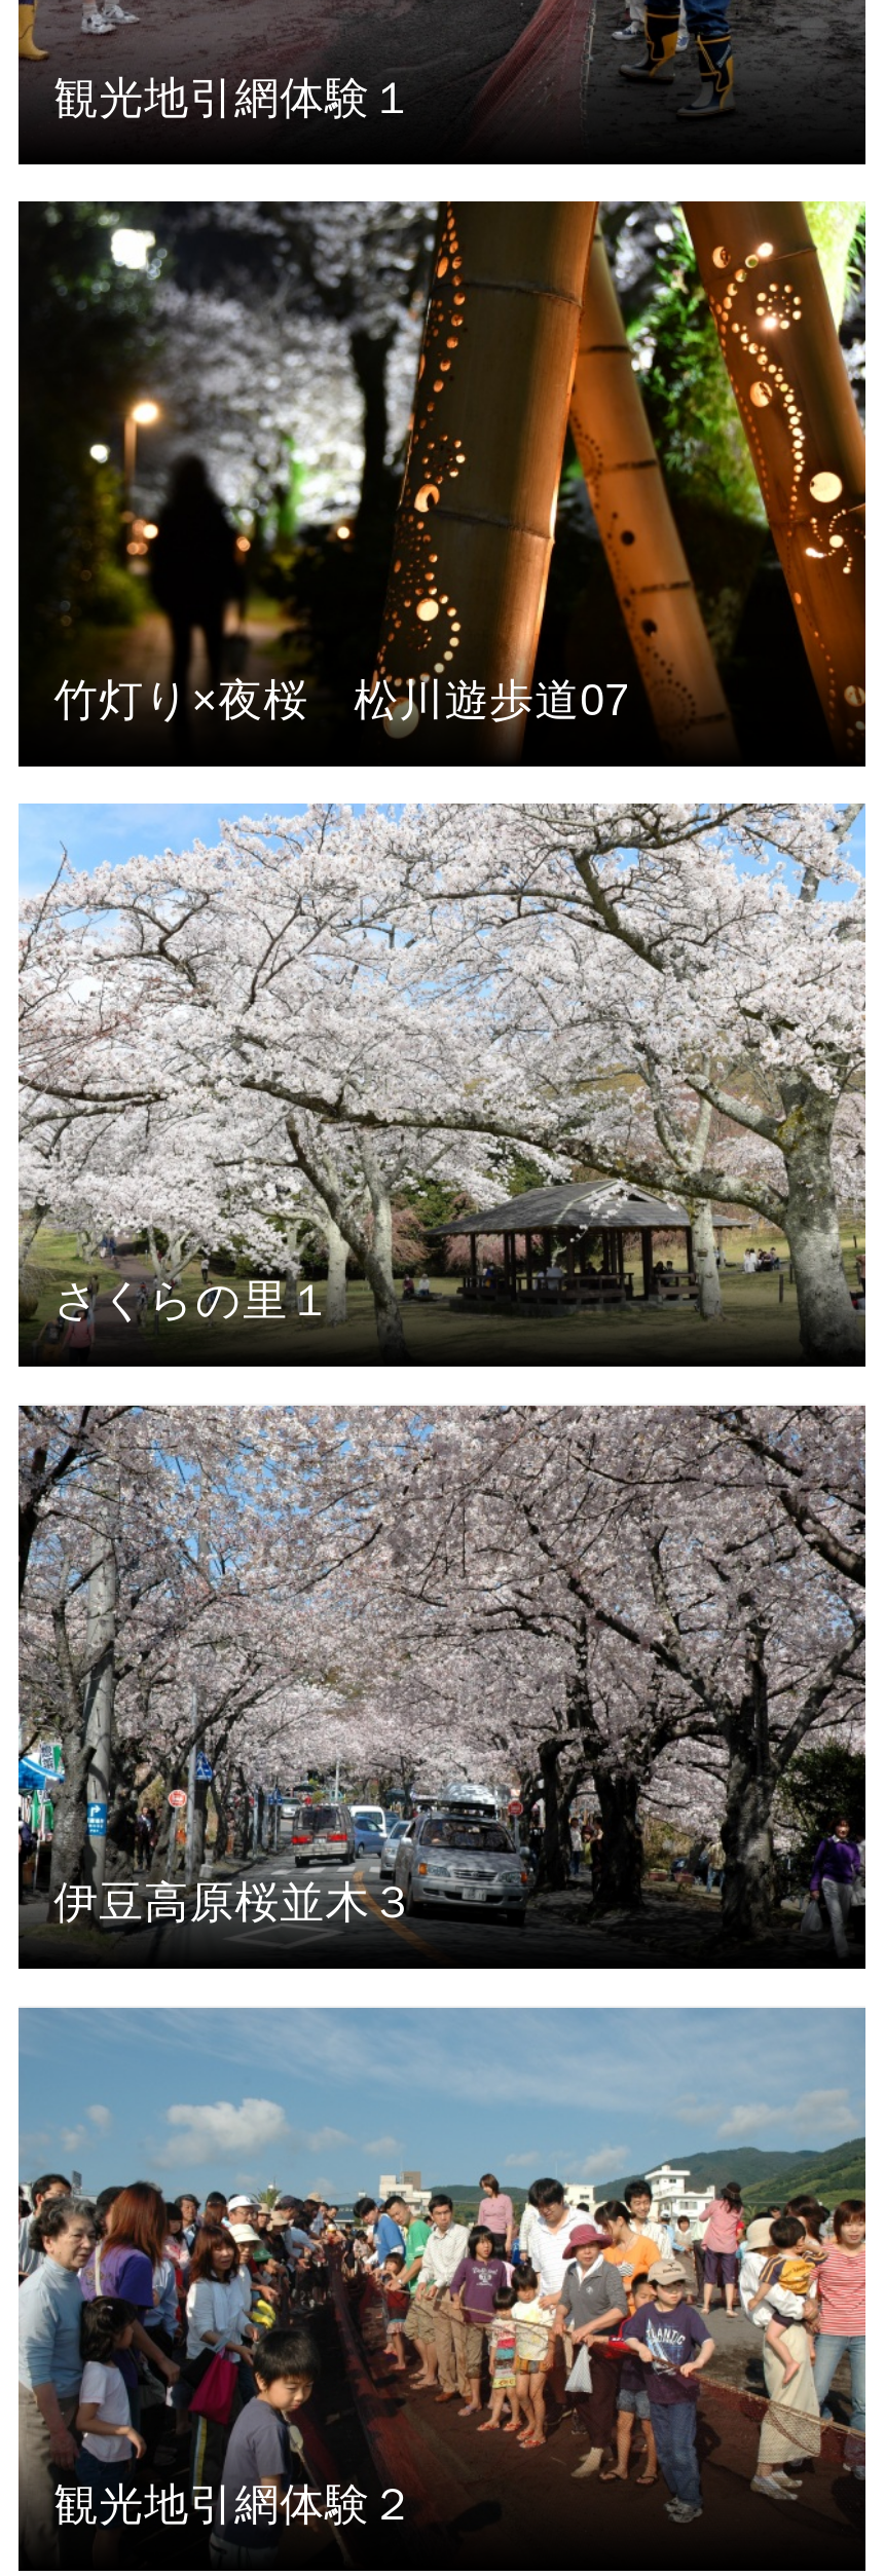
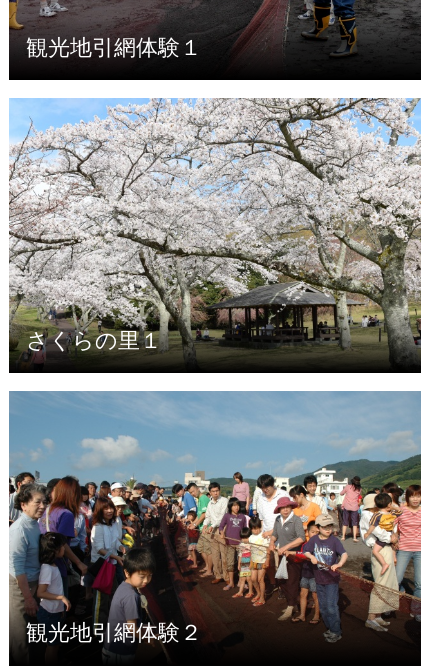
[19,199,868,725] [image] | 竹灯り×夜桜 松川遊歩道07 -> none
[16,1404,868,1928] [image] | 伊豆高原桜並木３ -> none

